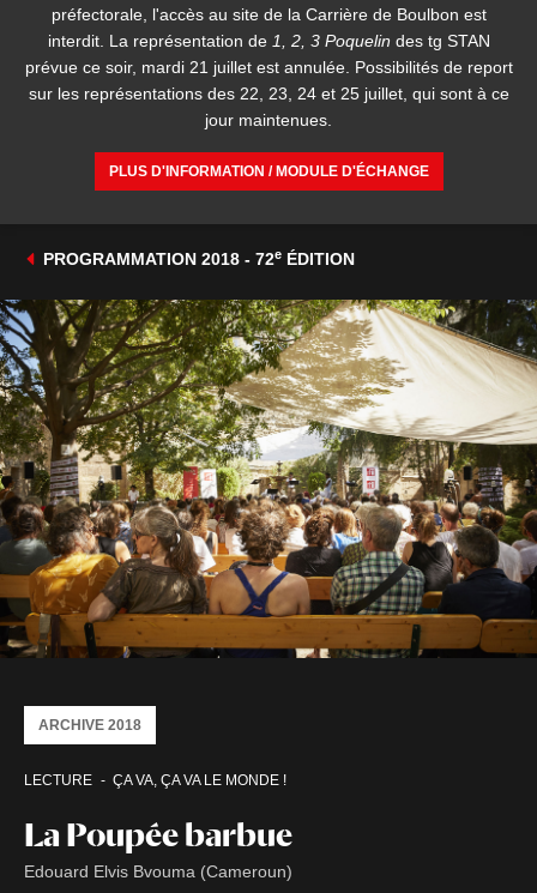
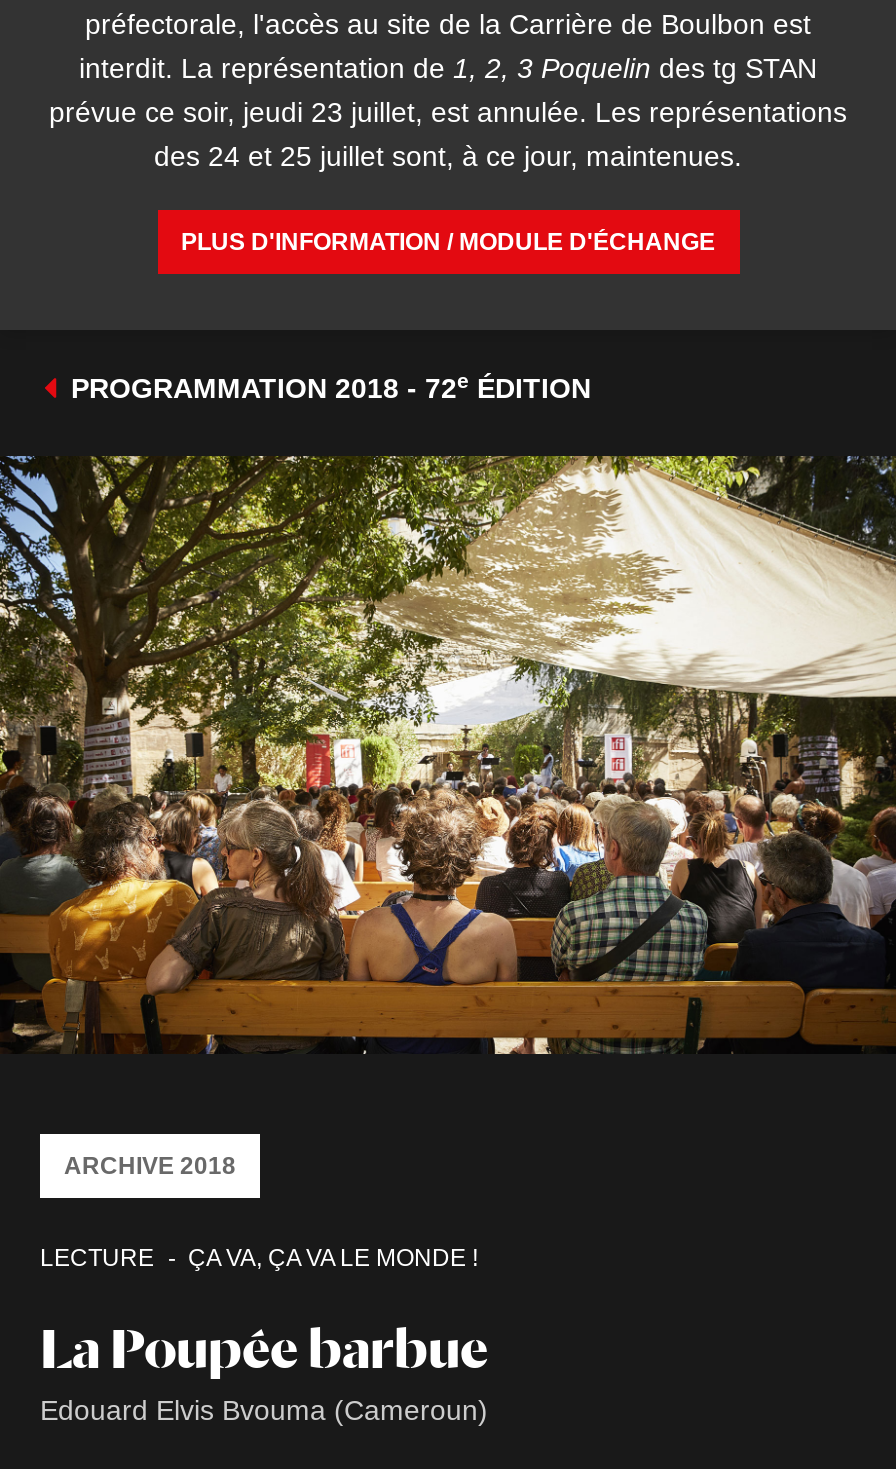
[25,58,512,129] prévue ce soir, mardi 21 juillet est annulée. Possibilités de report | sur les représentations des 22, 23, 24 et 25 juillet, qui sont à ce | jour maintenues. -> [49,96,847,172] prévue ce soir, jeudi 23 juillet, est annulée. Les représentations | des 24 et 25 juillet sont, à ce jour, maintenues.

